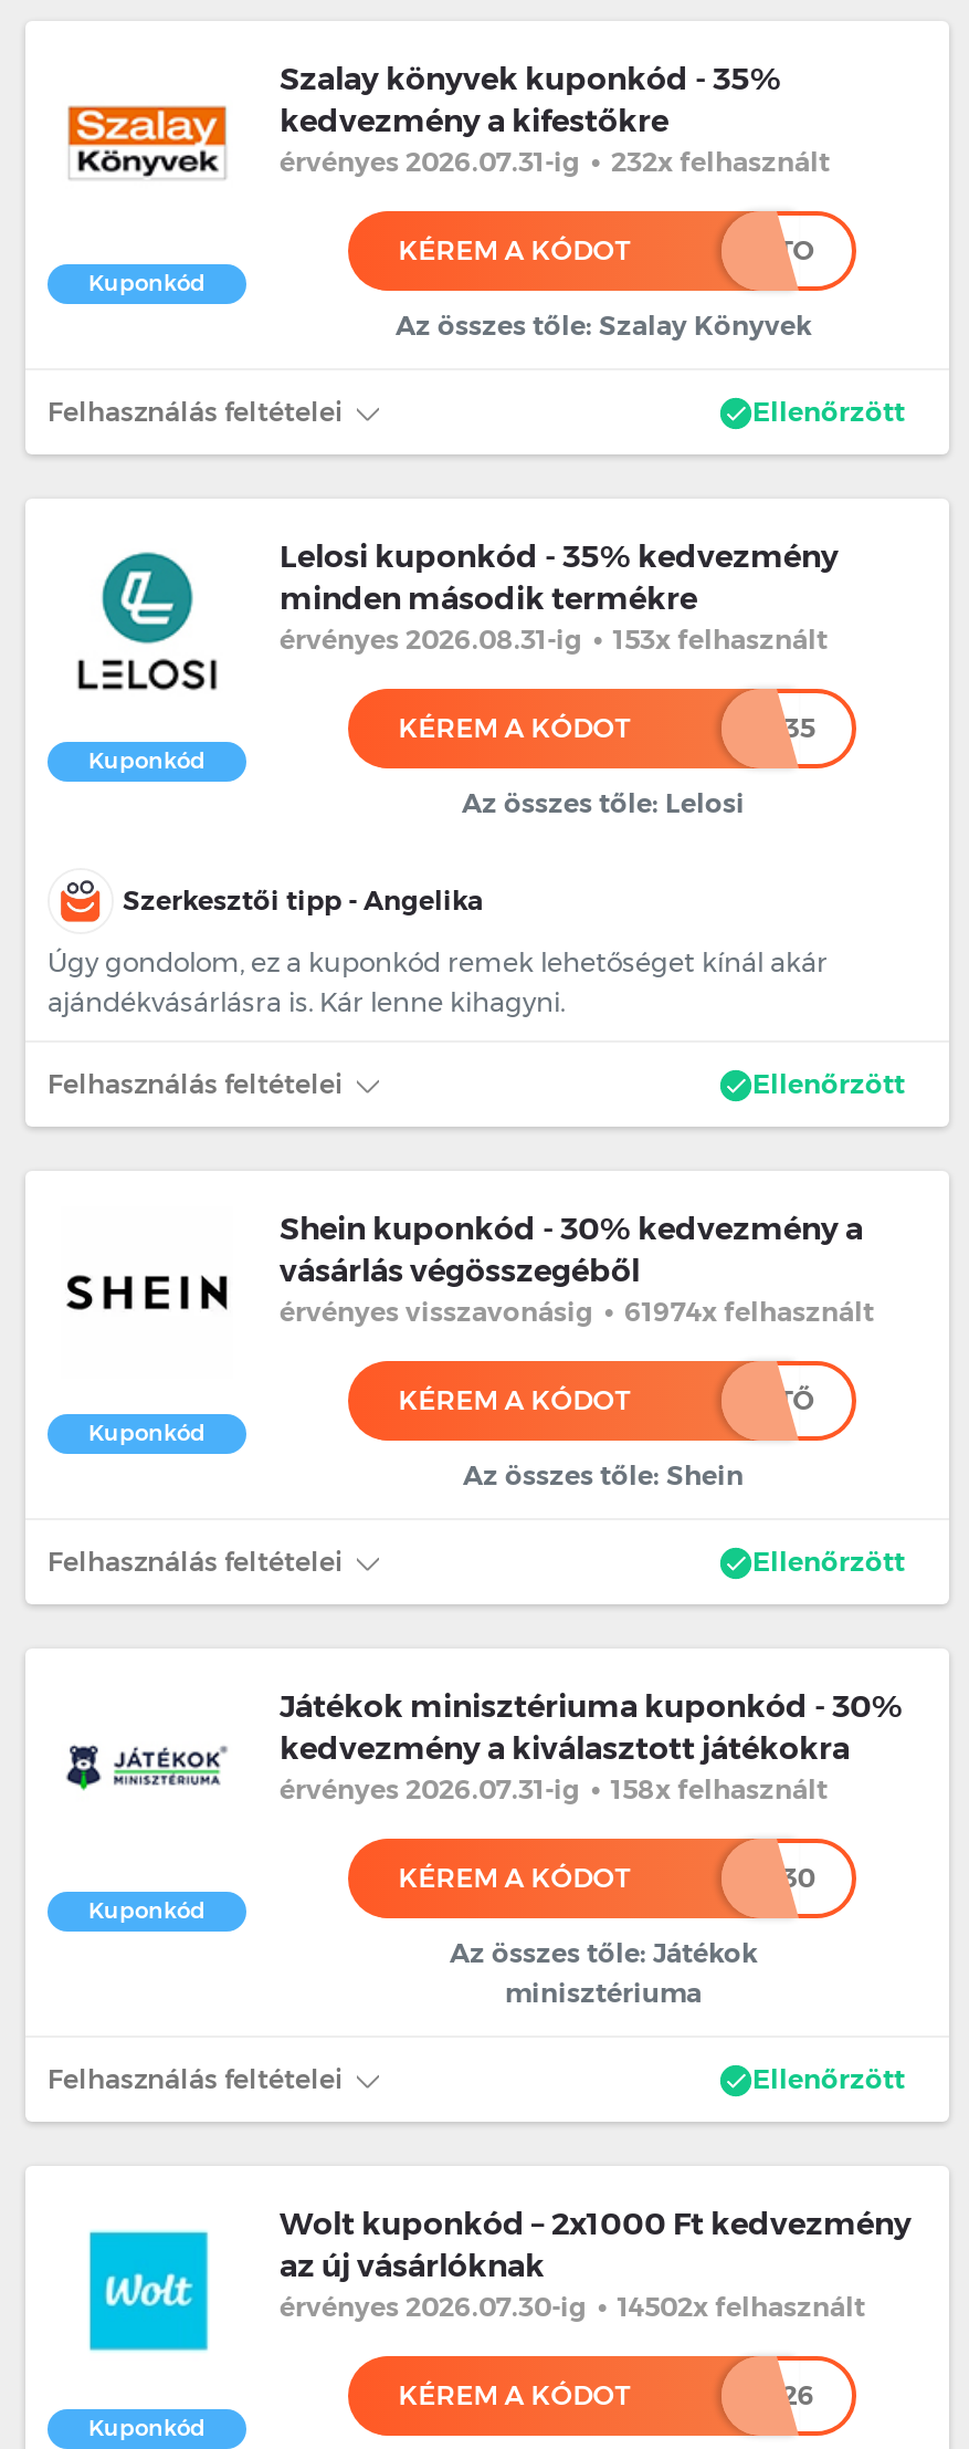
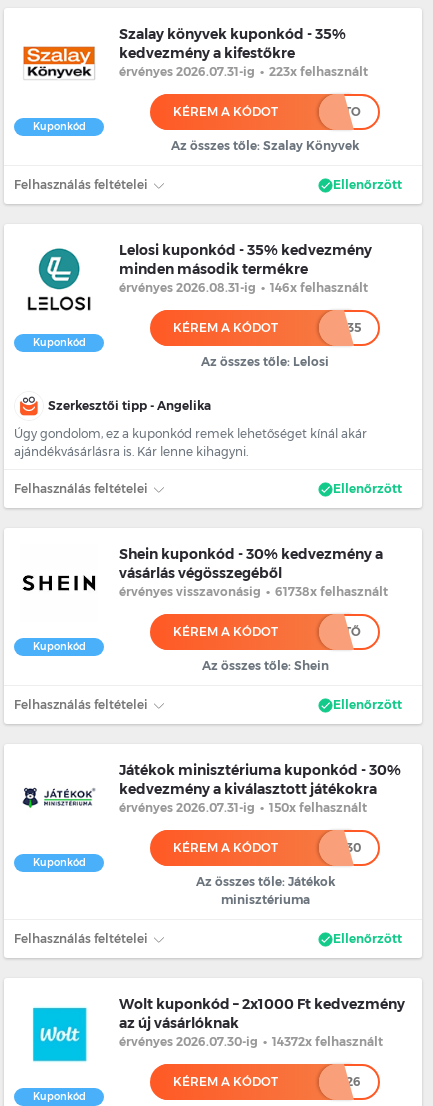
[280,145,830,178] érvényes 2026.07.31-ig • 232x felhasznált -> [119,64,368,79] érvényes 2026.07.31-ig • 223x felhasznált
[280,622,828,656] érvényes 2026.08.31-ig • 153x felhasznált -> [119,280,368,295] érvényes 2026.08.31-ig • 146x felhasznált
[280,1295,874,1328] érvényes visszavonásig • 61974x felhasznált -> [119,584,388,599] érvényes visszavonásig • 61738x felhasznált
[280,1772,828,1806] érvényes 2026.07.31-ig • 158x felhasznált -> [119,800,367,815] érvényes 2026.07.31-ig • 150x felhasznált
[280,2290,865,2323] érvényes 2026.07.30-ig • 14502x felhasznált -> [119,1034,383,1049] érvényes 2026.07.30-ig • 14372x felhasznált

